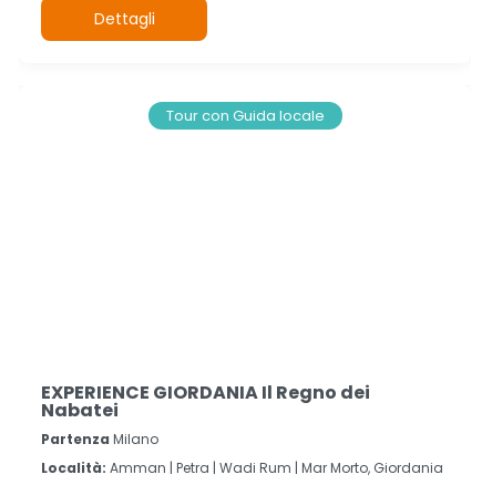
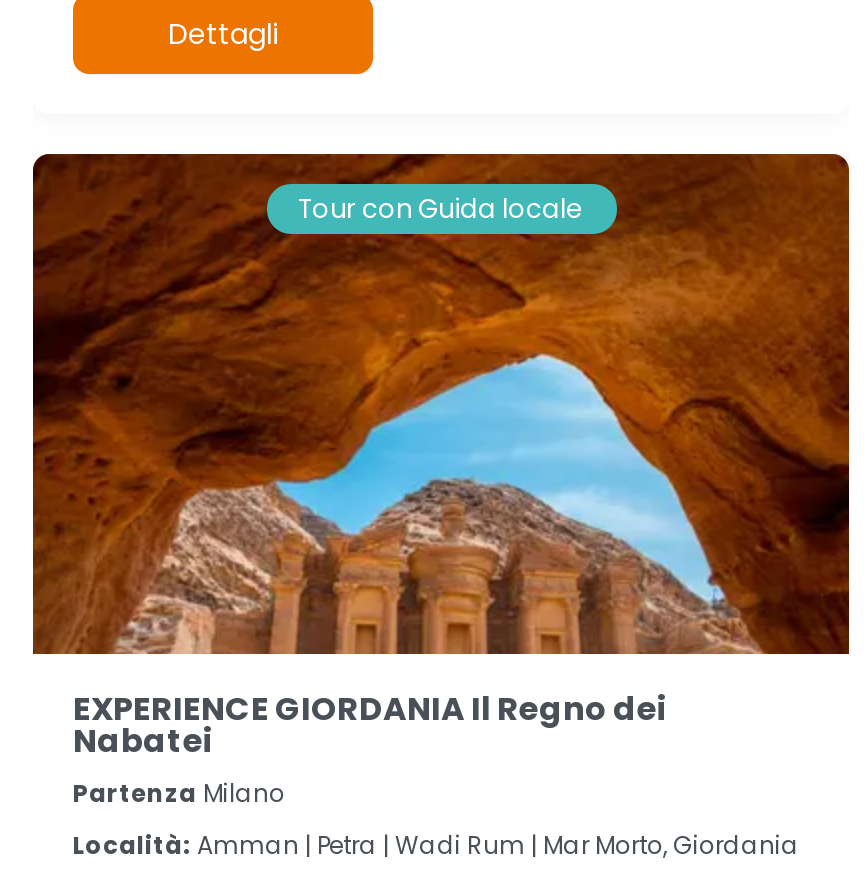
none -> [31,152,851,656] [image]

